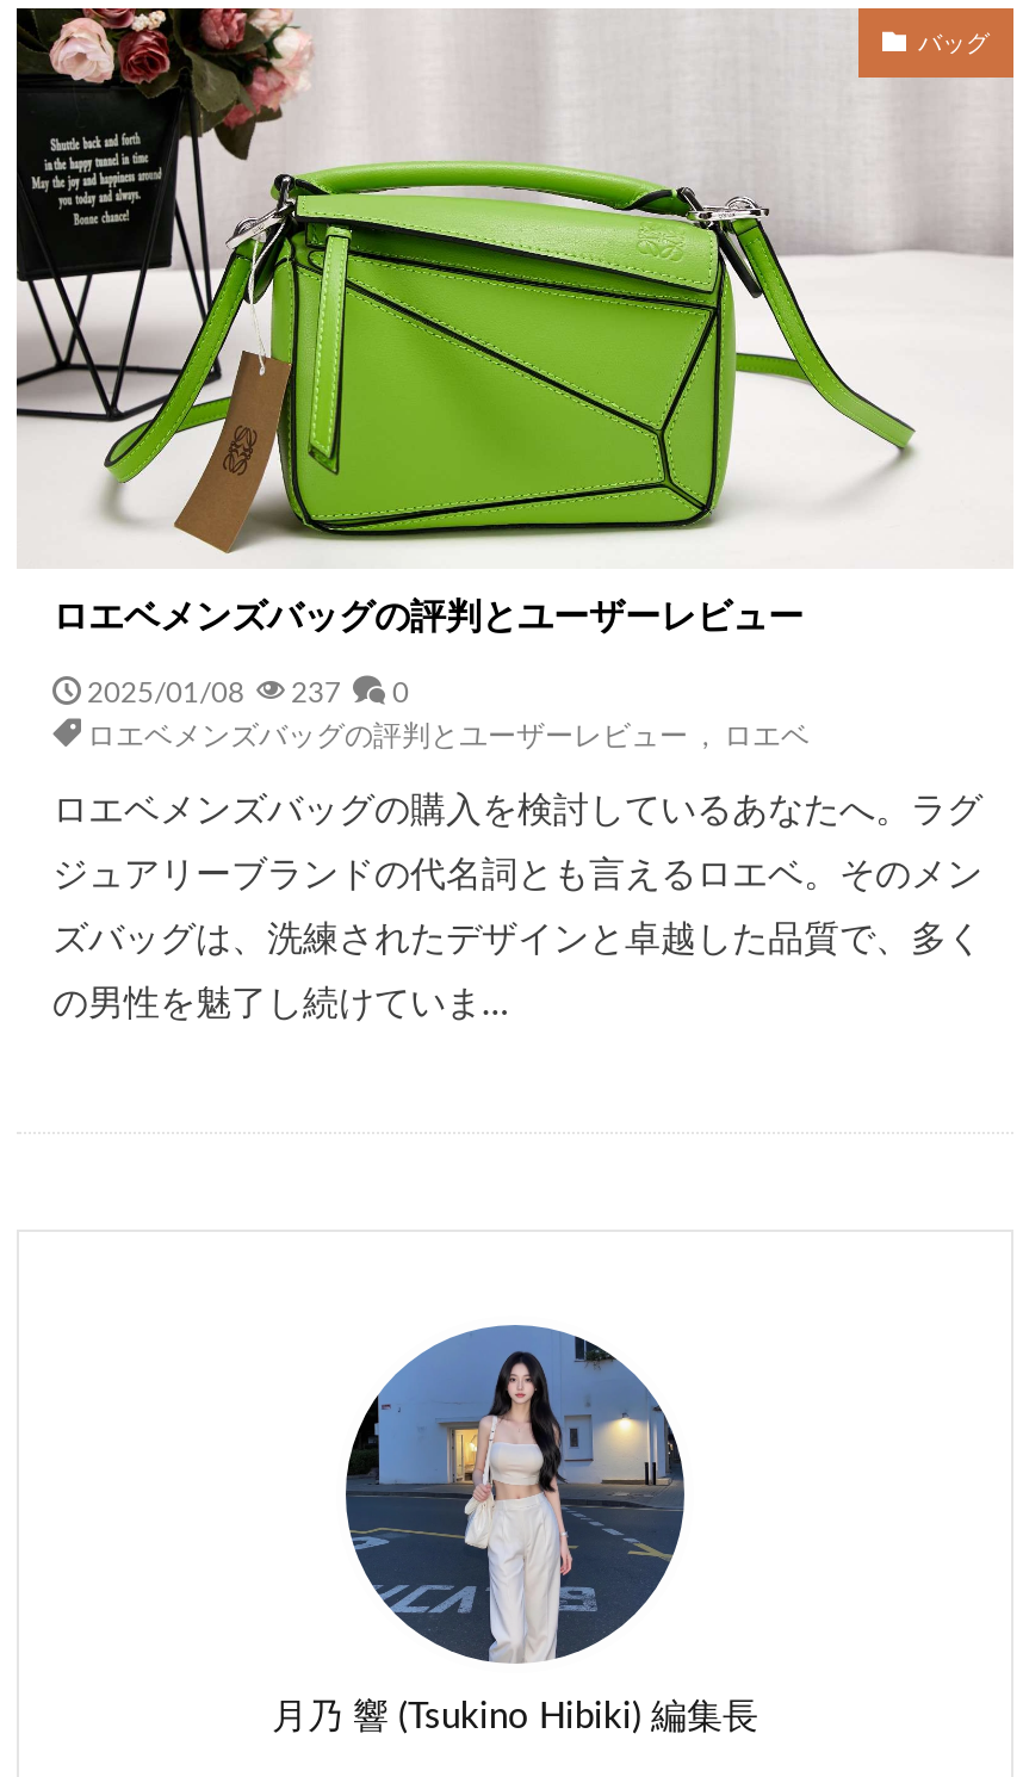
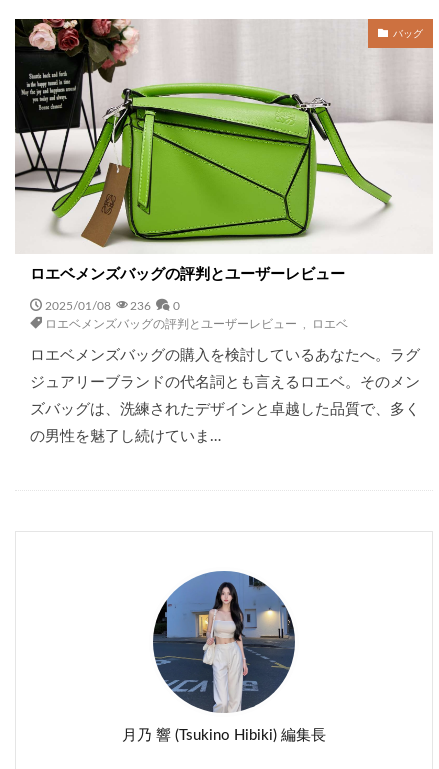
[87,676,409,705] 2025/01/08 237 0 -> [44,299,179,311] 2025/01/08 236 0

